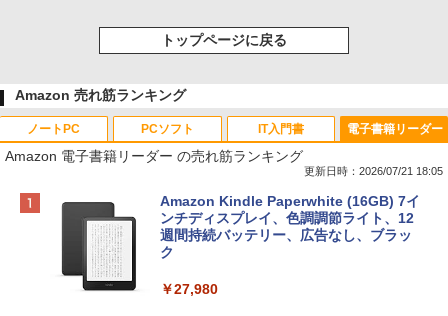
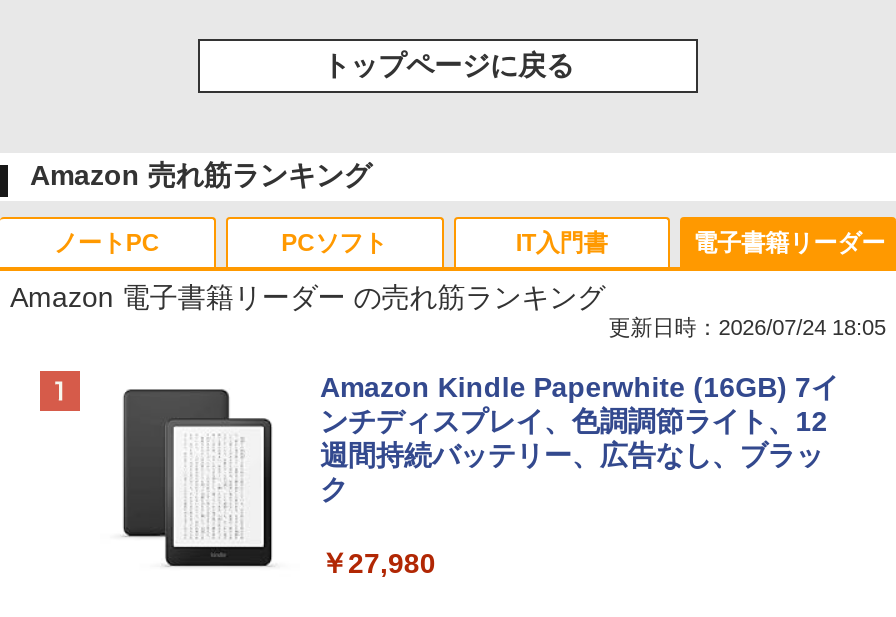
[304,165,443,177] 更新日時：2026/07/21 18:05 -> [609,315,886,339] 更新日時：2026/07/24 18:05

